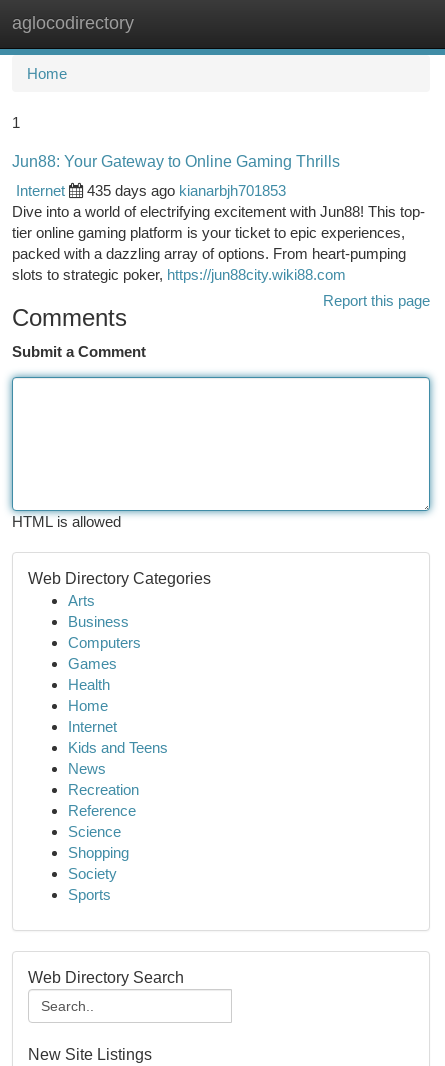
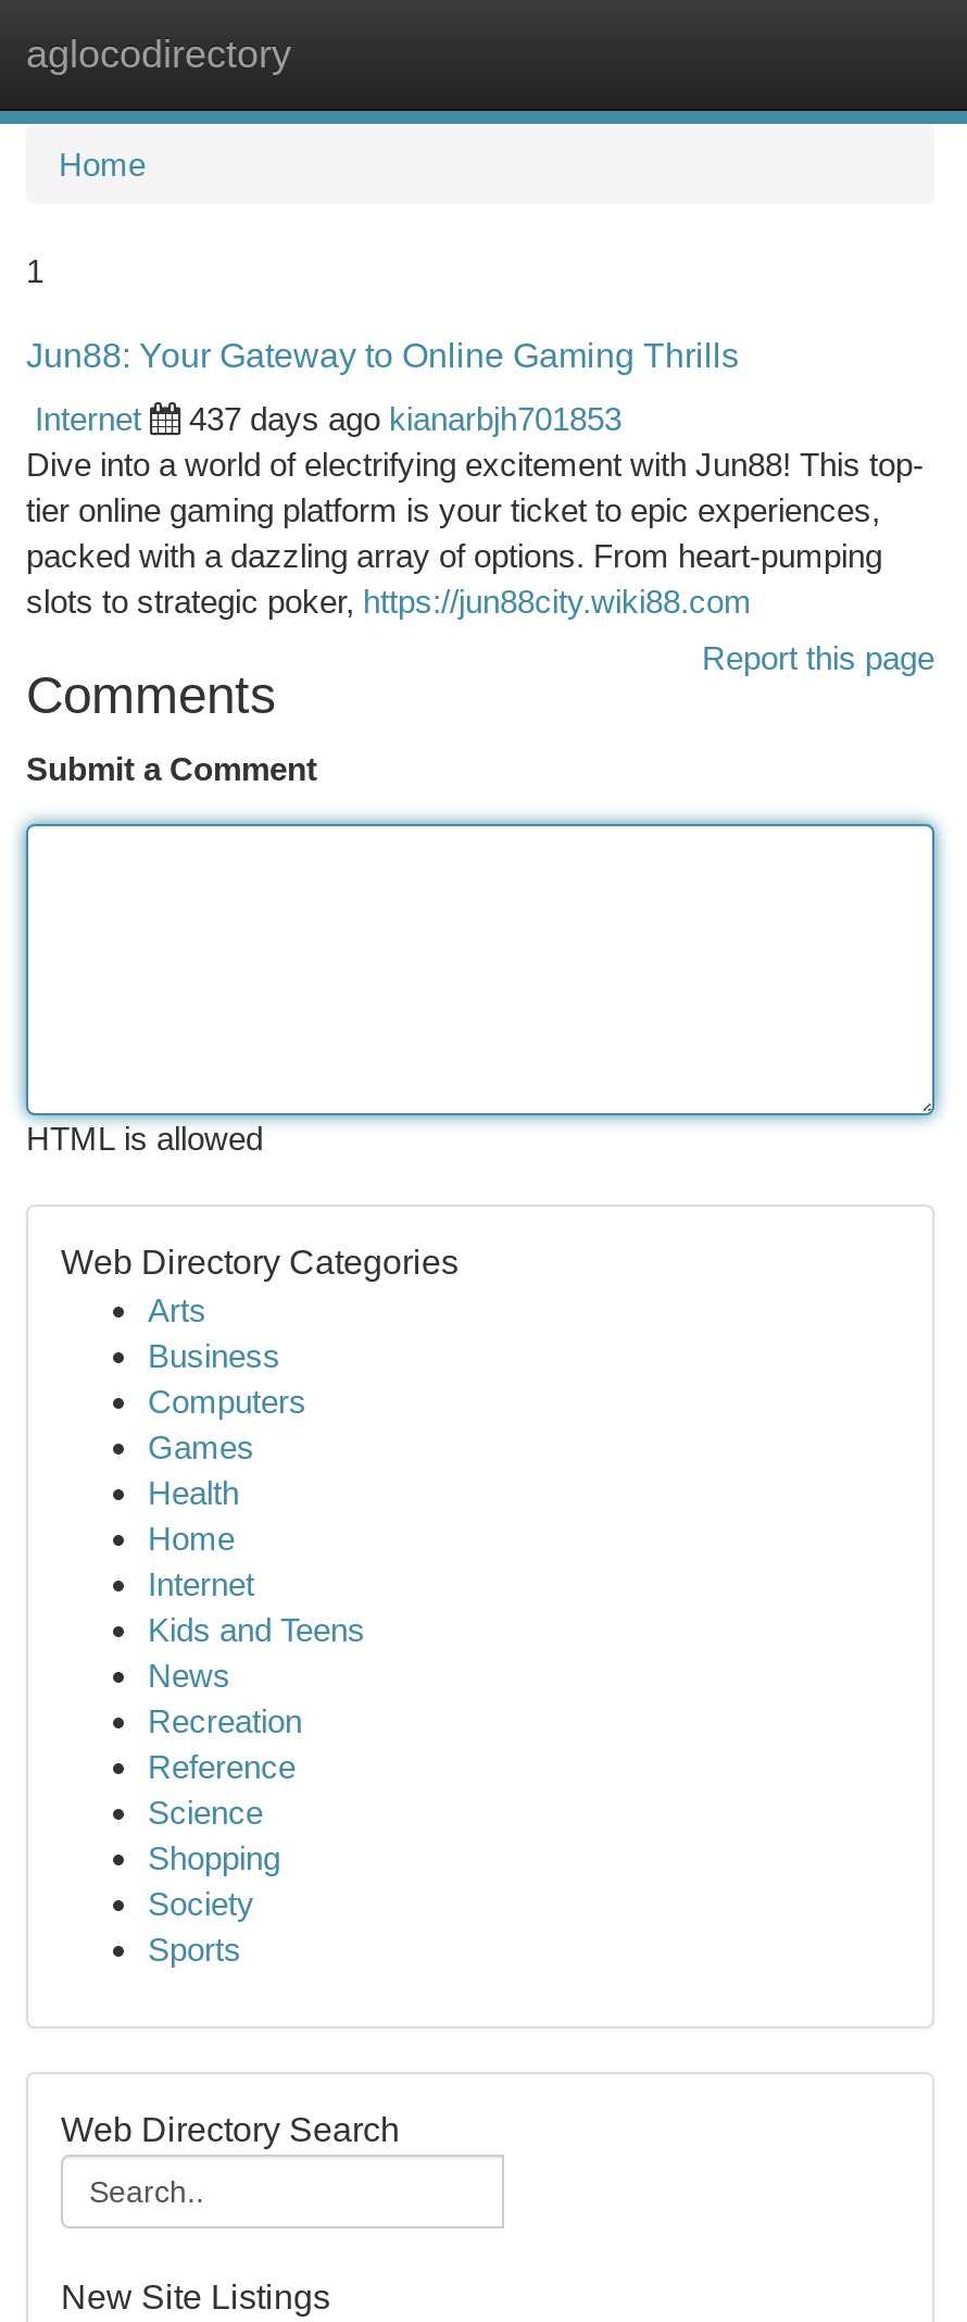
[87,182,286,199] 435 days ago kianarbjh701853 -> [189,400,621,437] 437 days ago kianarbjh701853

